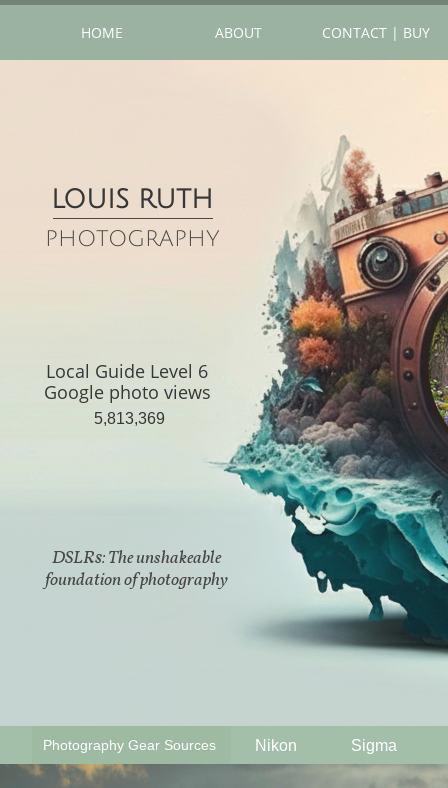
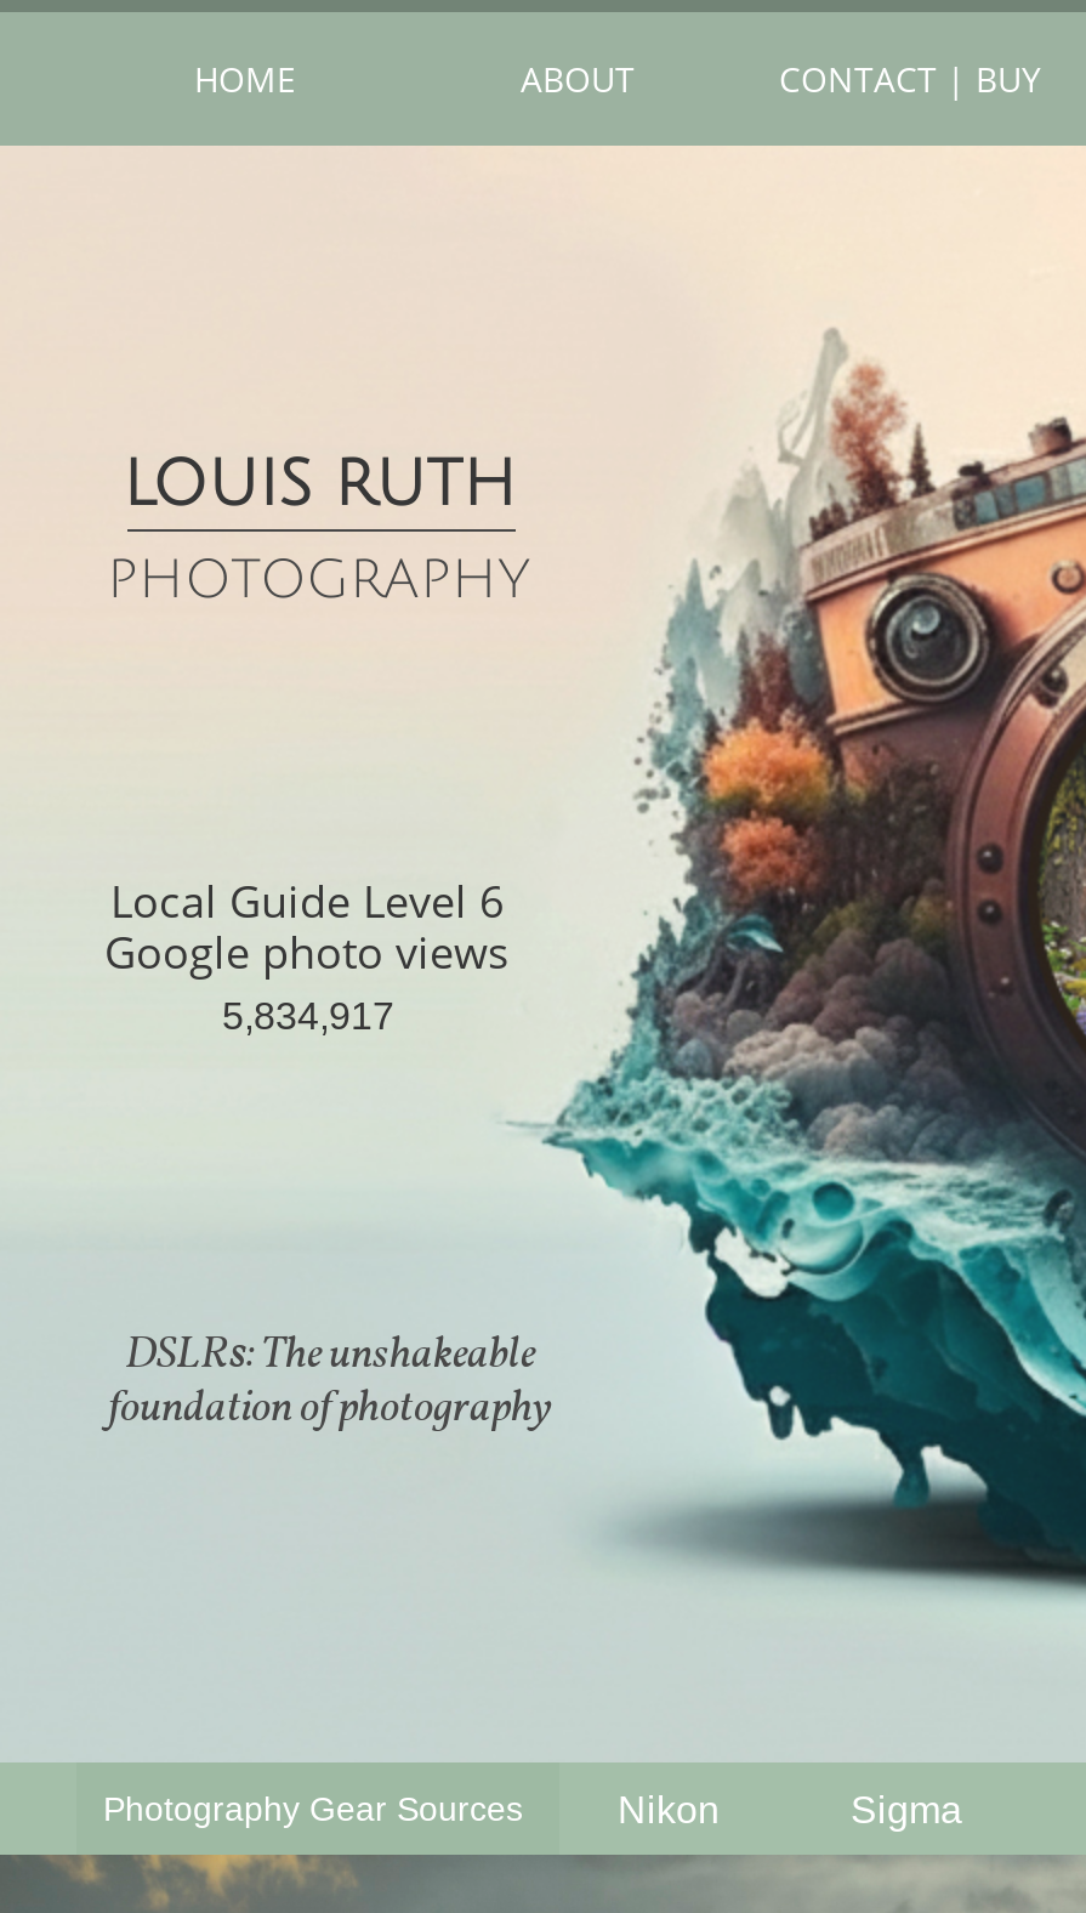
[90,410,165,427] 5,813,369 -> [222,995,394,1037] 5,834,917

